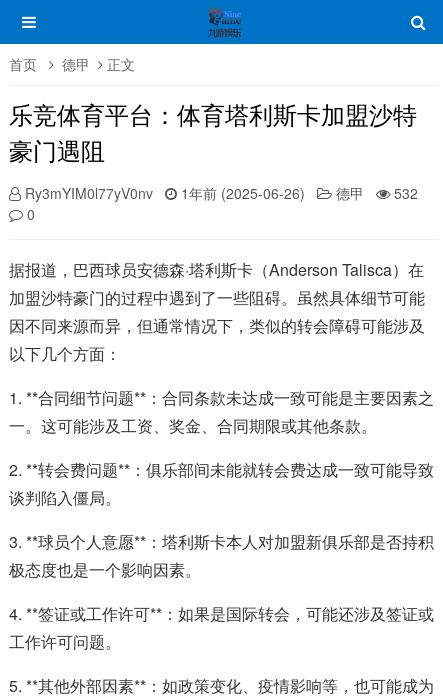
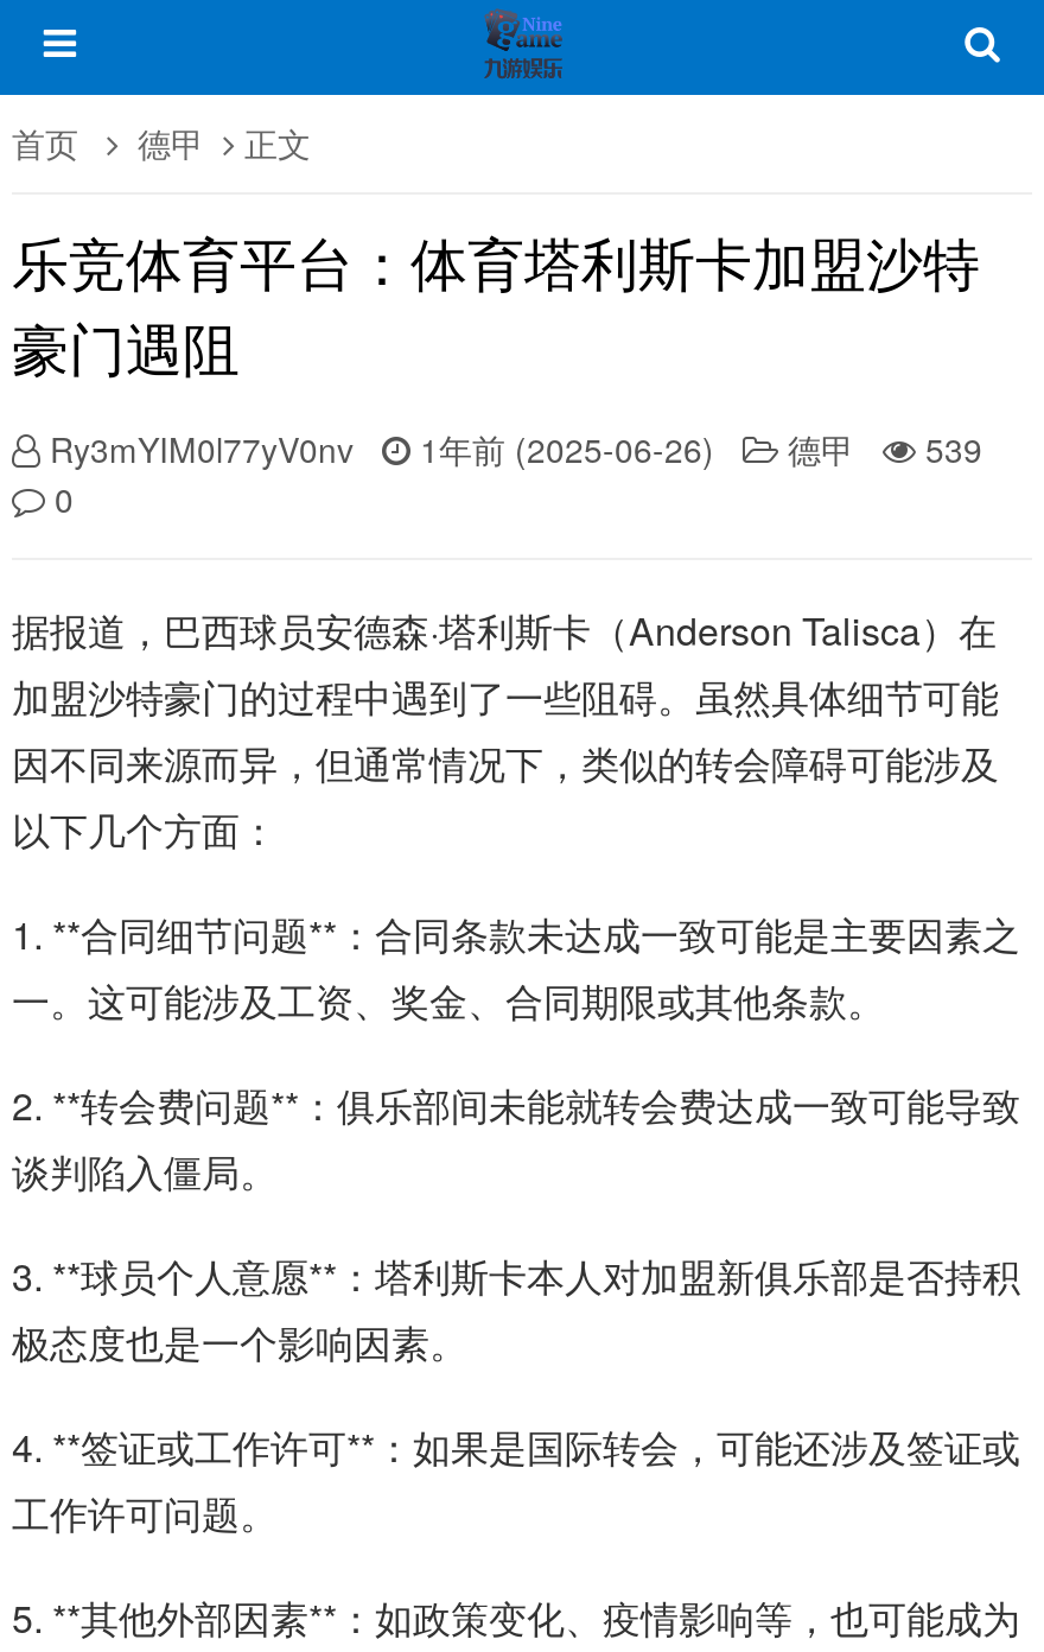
[25,183,418,203] Ry3mYIM0l77yV0nv 1年前 (2025-06-26) 德甲 532 -> [50,425,982,472] Ry3mYIM0l77yV0nv 1年前 (2025-06-26) 德甲 539

